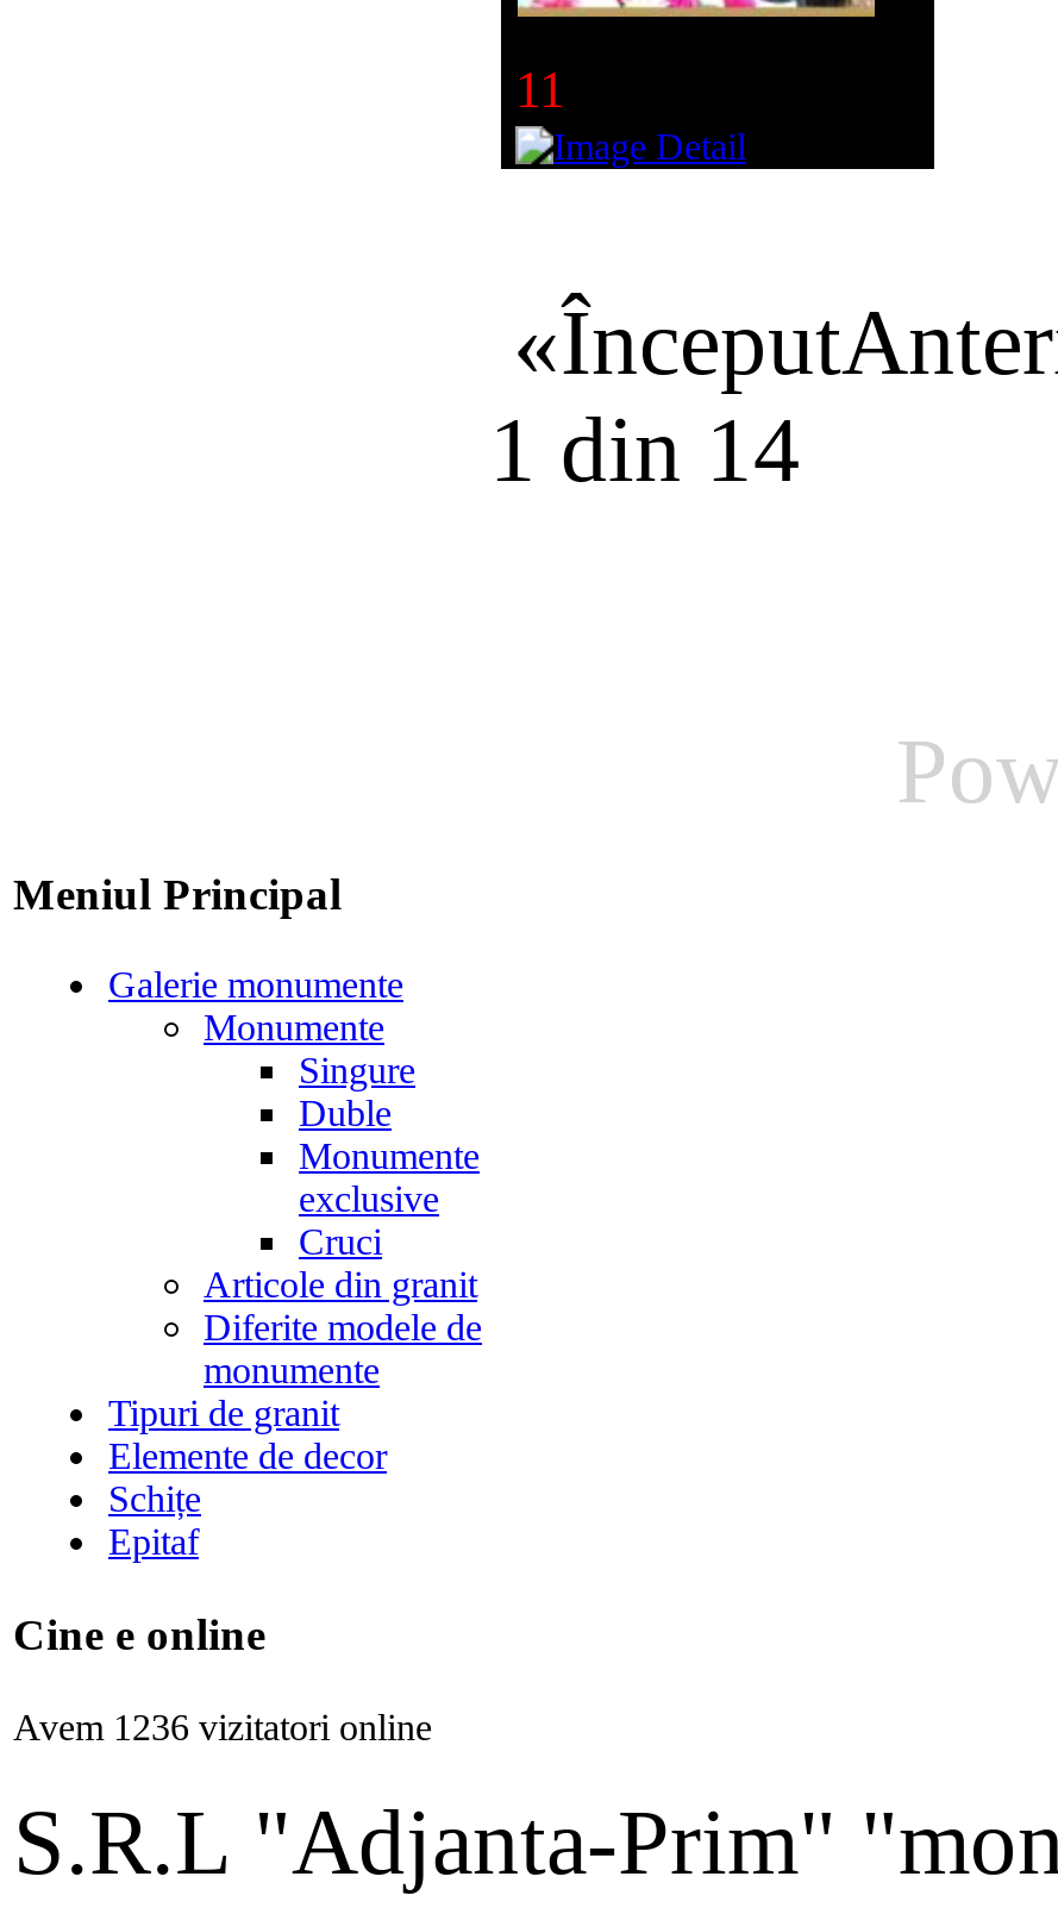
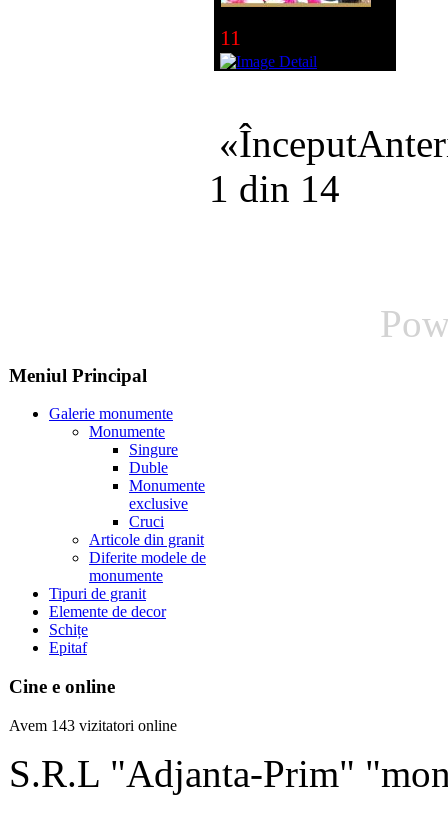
[13,1706,432,1747] Avem 1236 vizitatori online -> [9,717,177,734] Avem 143 vizitatori online

